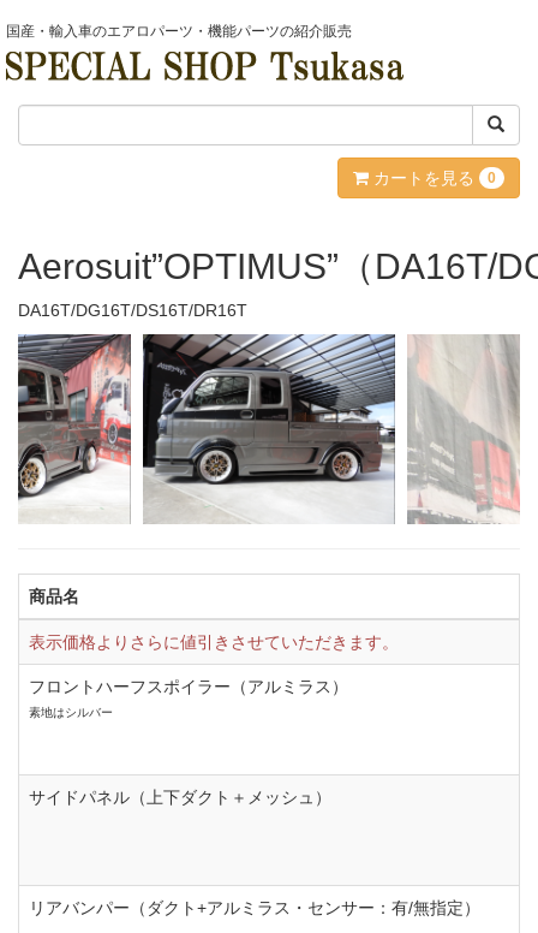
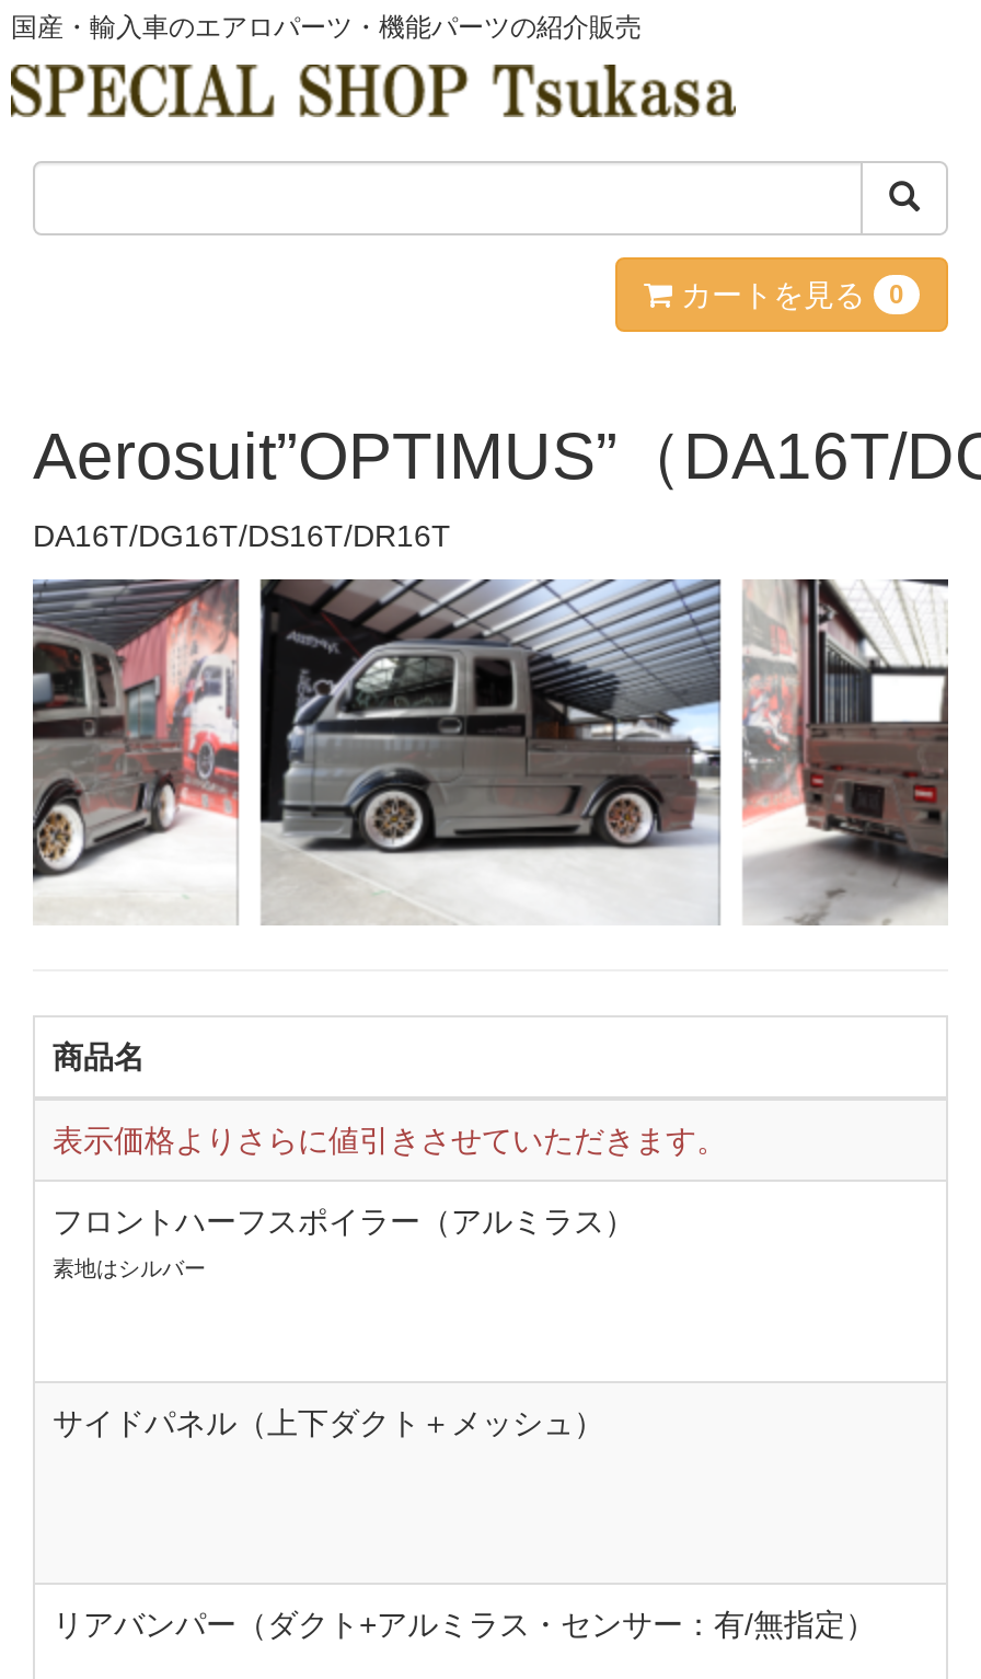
[407,334,520,524] [image] -> [742,577,950,923] [image]

